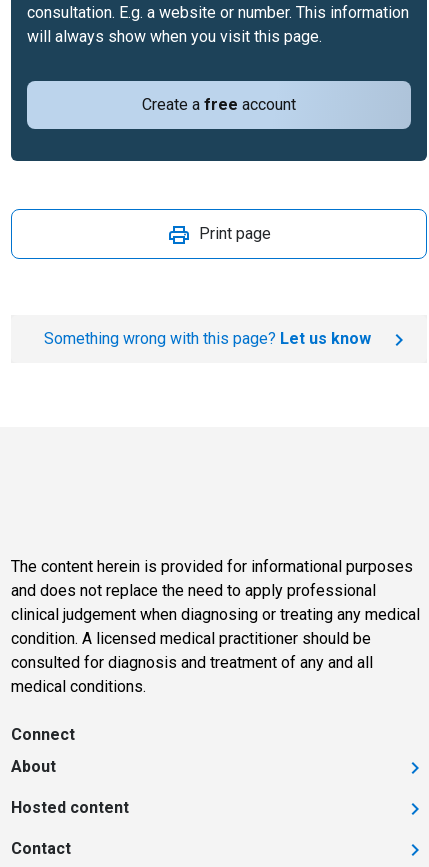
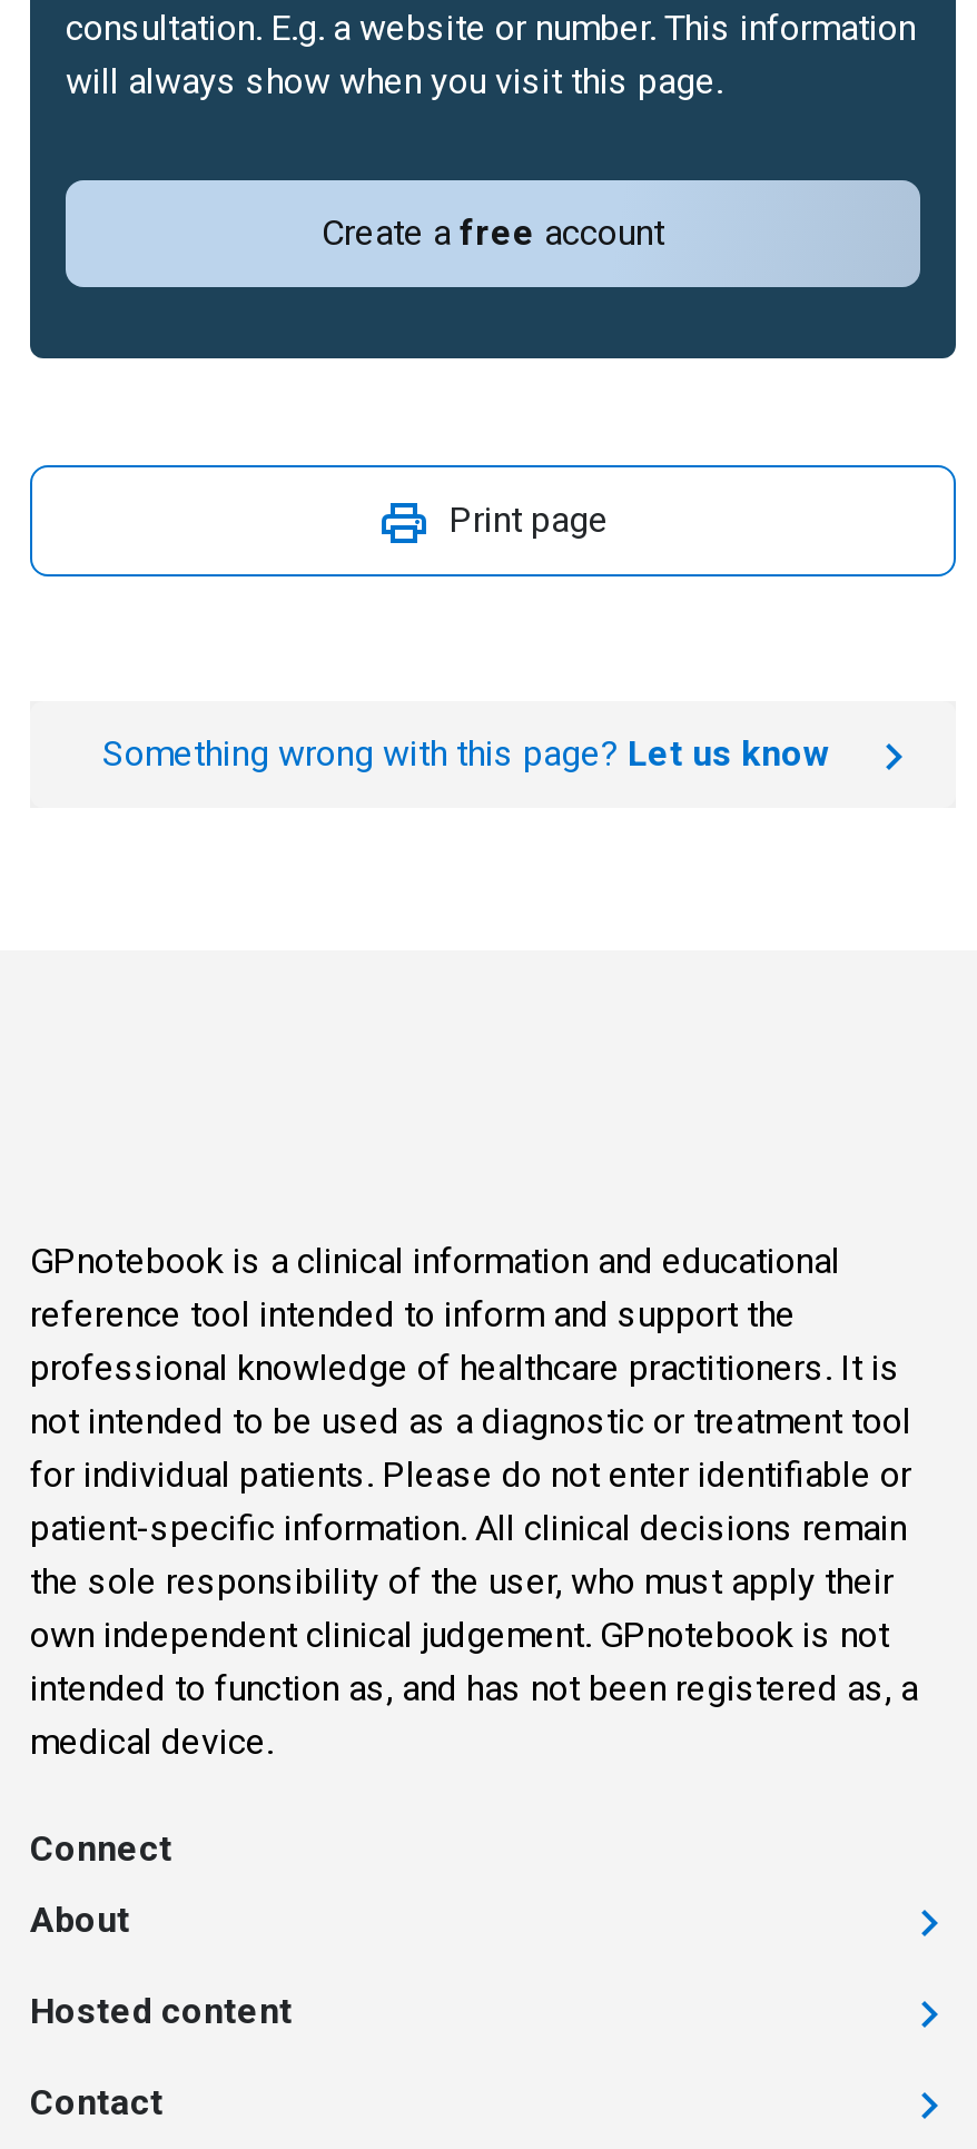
[11,557,420,696] The content herein is provided for informational purposes | and does not replace the need to apply professional | clinical judgement when diagnosing or treating any medical | condition. A licensed medical practitioner should be | consulted for diagnosis and treatment of any and all | medical conditions. -> [30,1240,918,1763] GPnotebook is a clinical information and educational | reference tool intended to inform and support the | professional knowledge of healthcare practitioners. It is | not intended to be used as a diagnostic or treatment tool | for individual patients. Please do not enter identifiable or | patient-specific information. All clinical decisions remain | the sole responsibility of the user, who must apply their | own independent clinical judgement. GPnotebook is not | intended to function as, and has not been registered as, a | medical device.

